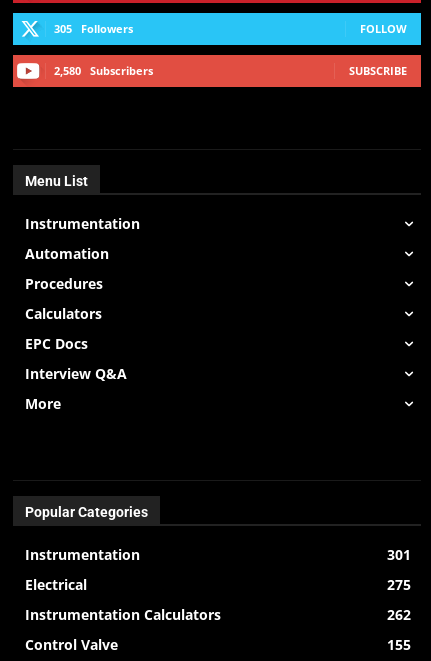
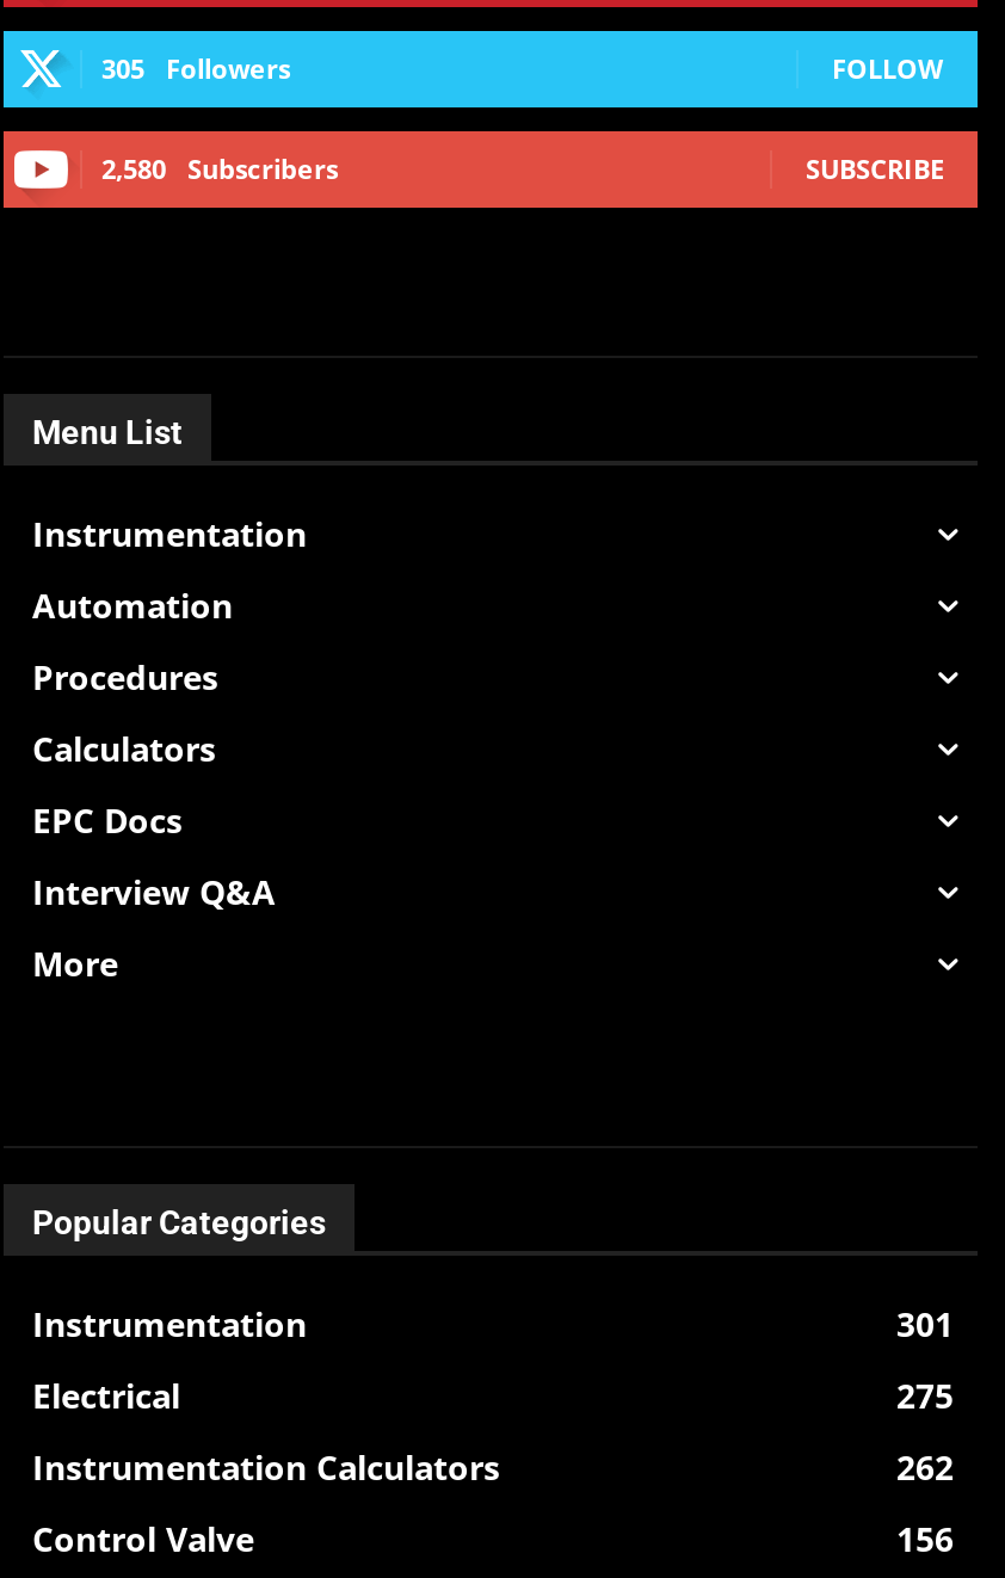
[387,635,411,654] 155 -> [896,1517,954,1562] 156

